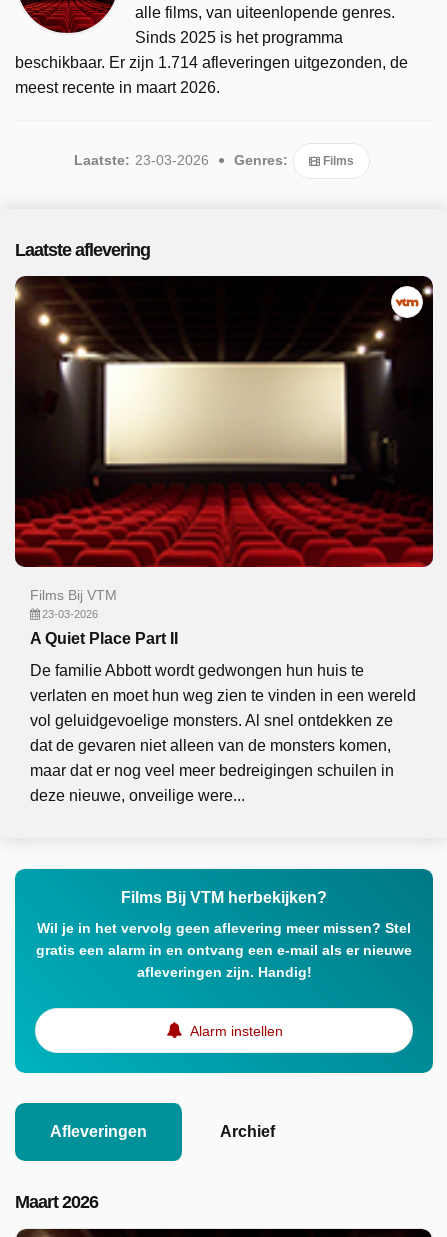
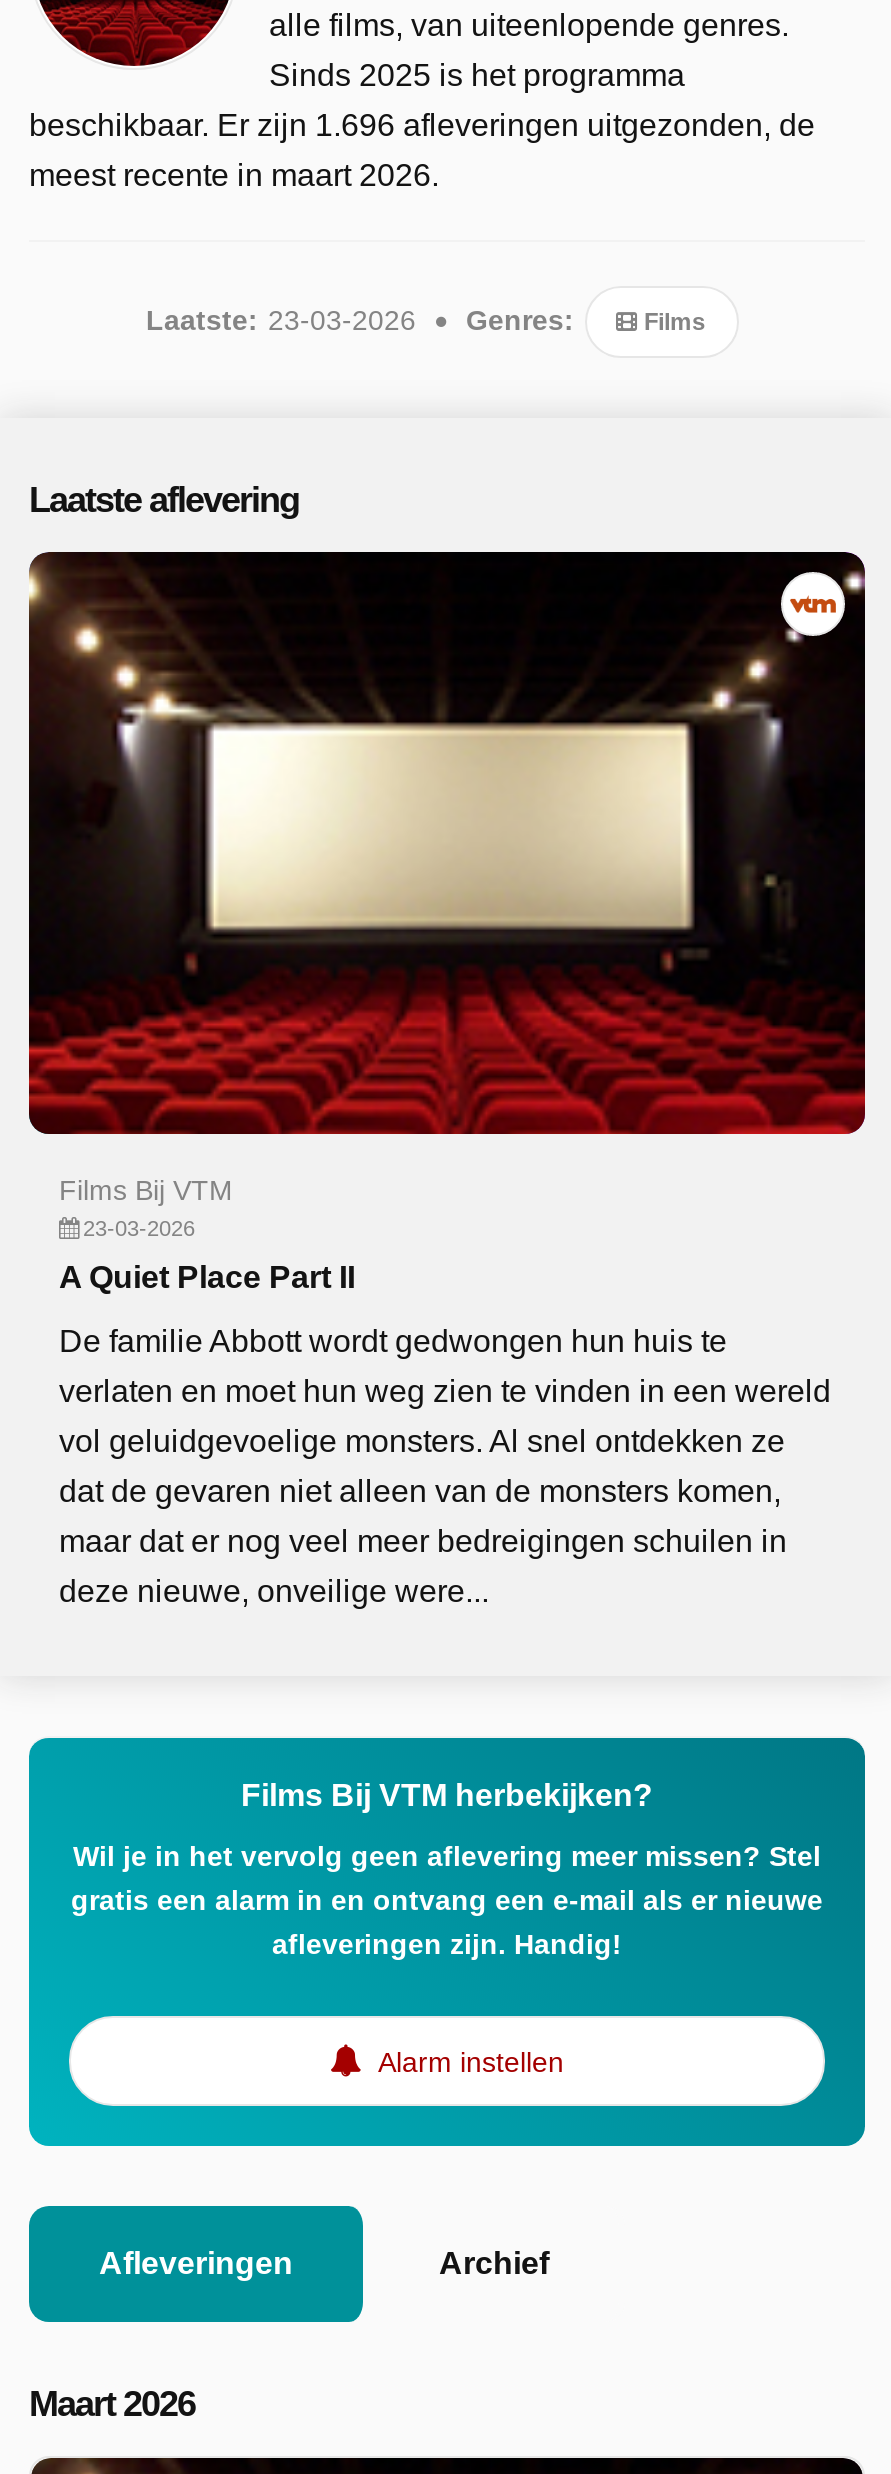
[15,54,408,71] beschikbaar. Er zijn 1.714 afleveringen uitgezonden, de -> [29,108,815,142] beschikbaar. Er zijn 1.696 afleveringen uitgezonden, de

